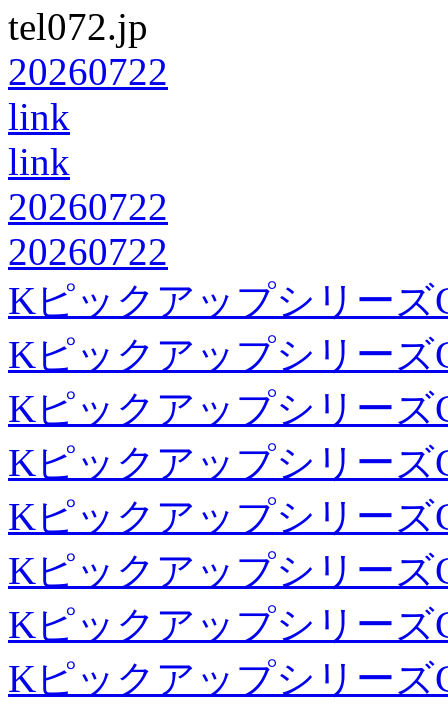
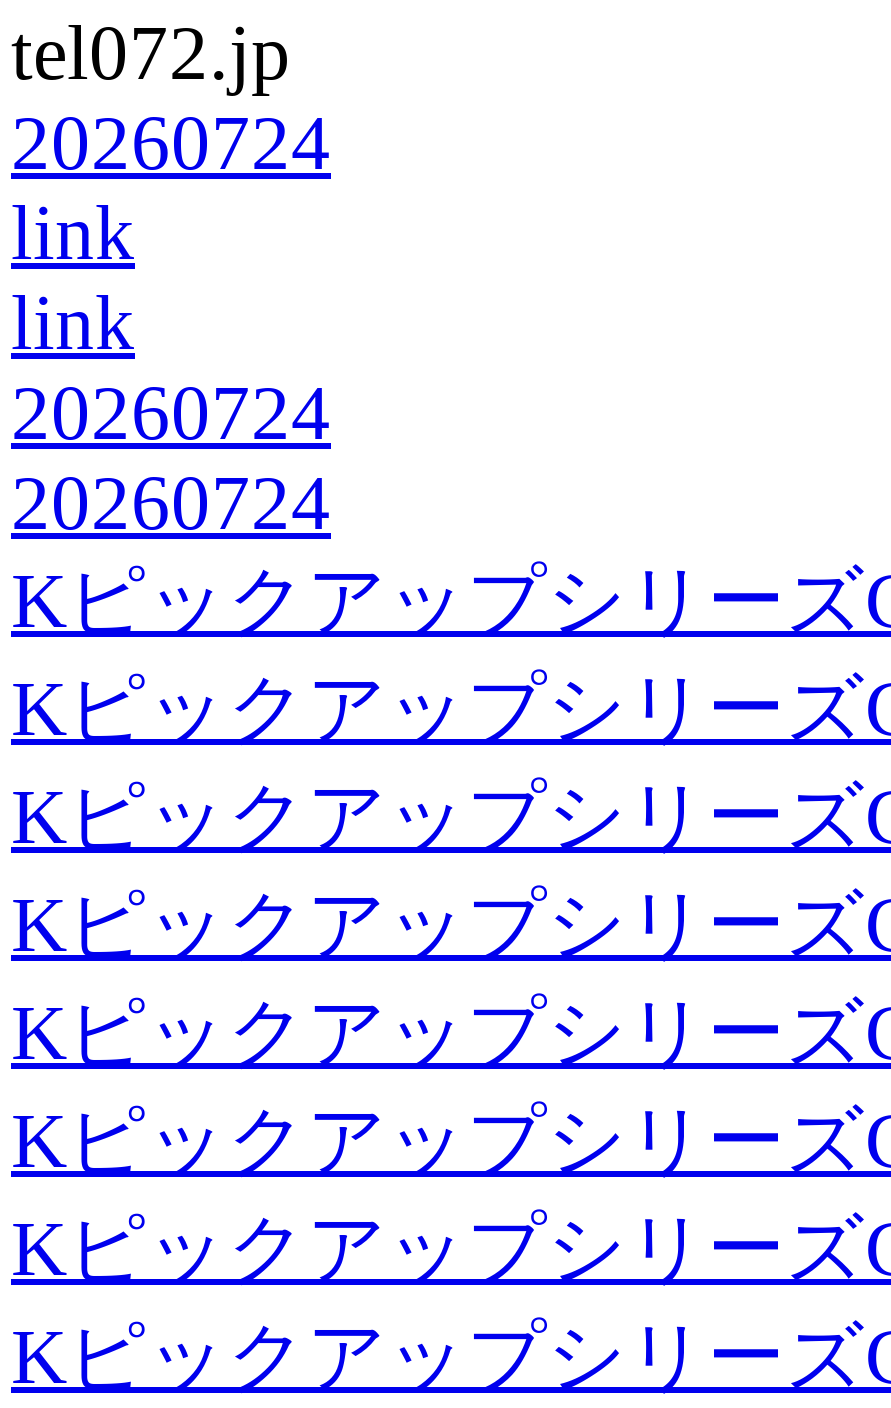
[8,50,168,93] 20260722 -> [11,99,331,185] 20260724
[8,185,168,228] 20260722 -> [11,369,331,455] 20260724
[8,230,168,273] 20260722 -> [11,459,331,545] 20260724

